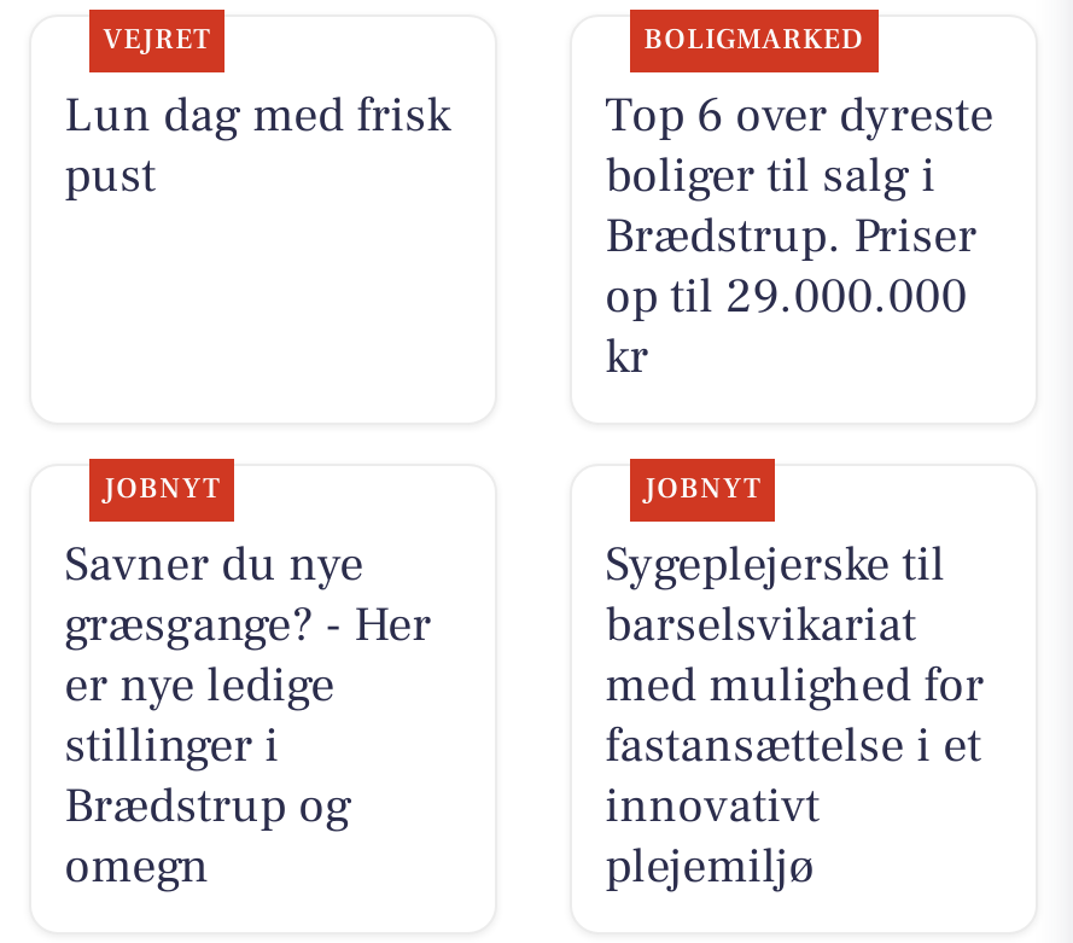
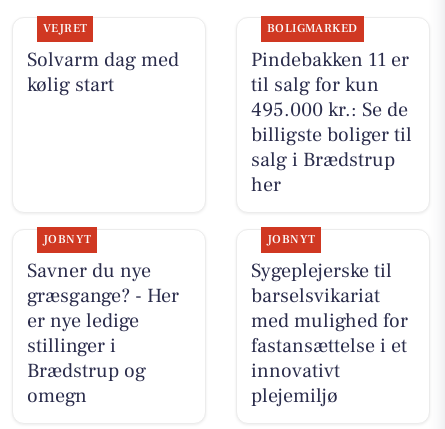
[64,85,450,208] Lun dag med frisk | pust -> [27,47,179,98] Solvarm dag med | kølig start
[605,85,994,389] Top 6 over dyreste | boliger til salg i | Brædstrup. Priser | op til 29.000.000 | kr -> [251,47,412,198] Pindebakken 11 er | til salg for kun | 495.000 kr.: Se de | billigste boliger til | salg i Brædstrup | her

